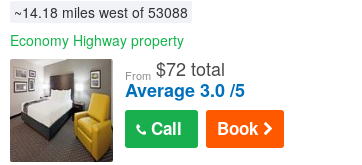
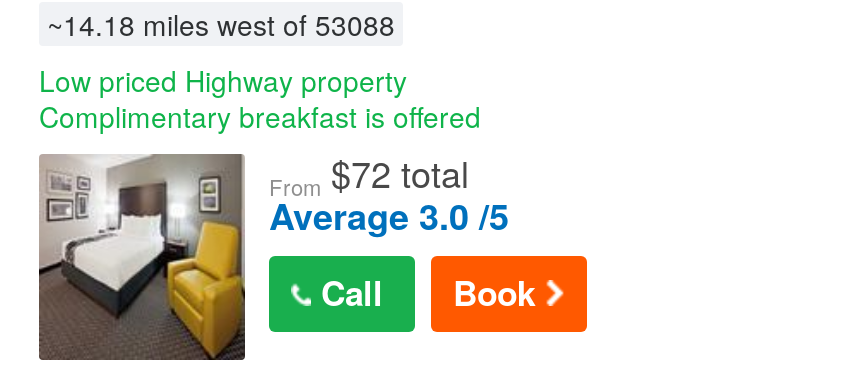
[10,30,184,50] Economy Highway property -> [39,60,481,136] Low priced Highway property | Complimentary breakfast is offered

